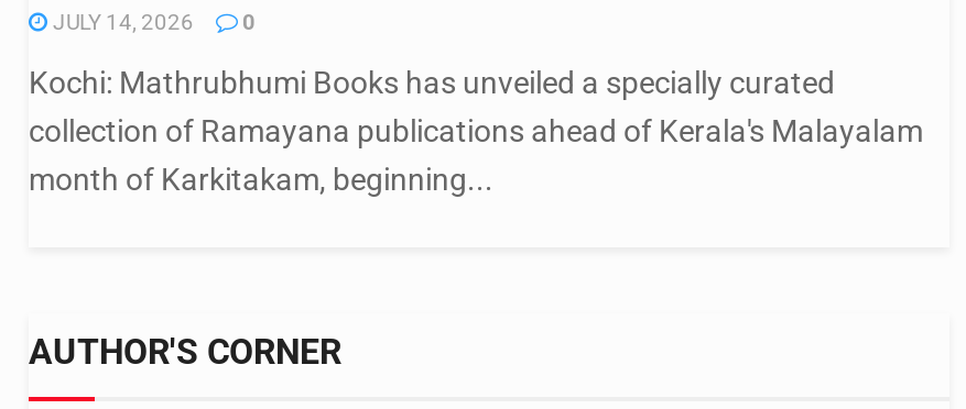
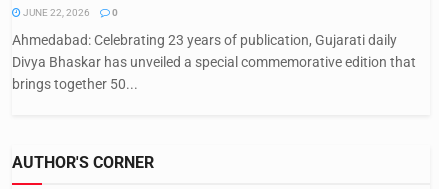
[48,11,256,35] JULY 14, 2026 0 -> [21,7,118,18] JUNE 22, 2026 0
[29,66,923,197] Kochi: Mathrubhumi Books has unveiled a specially curated | collection of Ramayana publications ahead of Kerala's Malayalam | month of Karkitakam, beginning... -> [12,32,416,92] Ahmedabad: Celebrating 23 years of publication, Gujarati daily | Divya Bhaskar has unveiled a special commemorative edition that | brings together 50...

